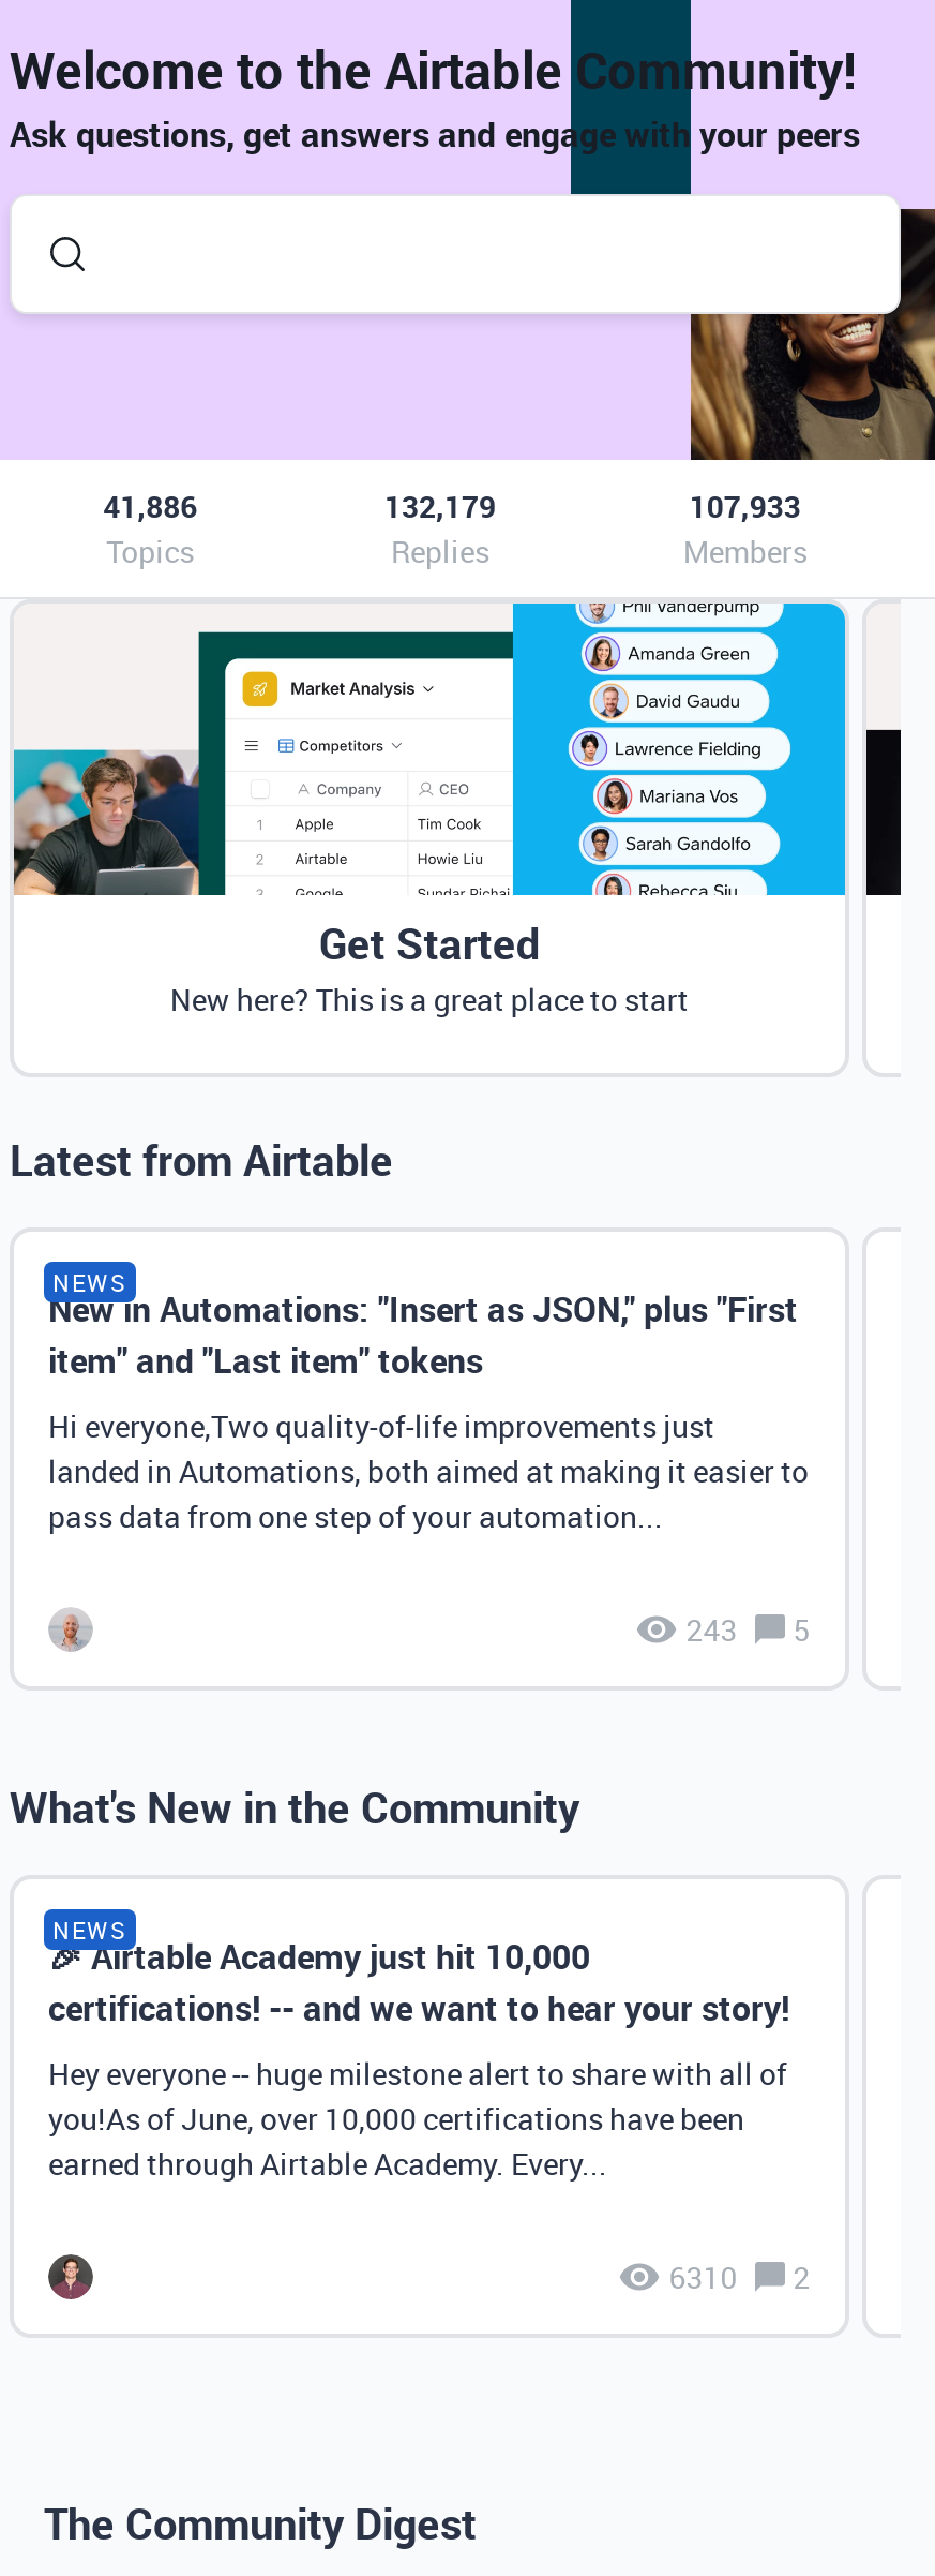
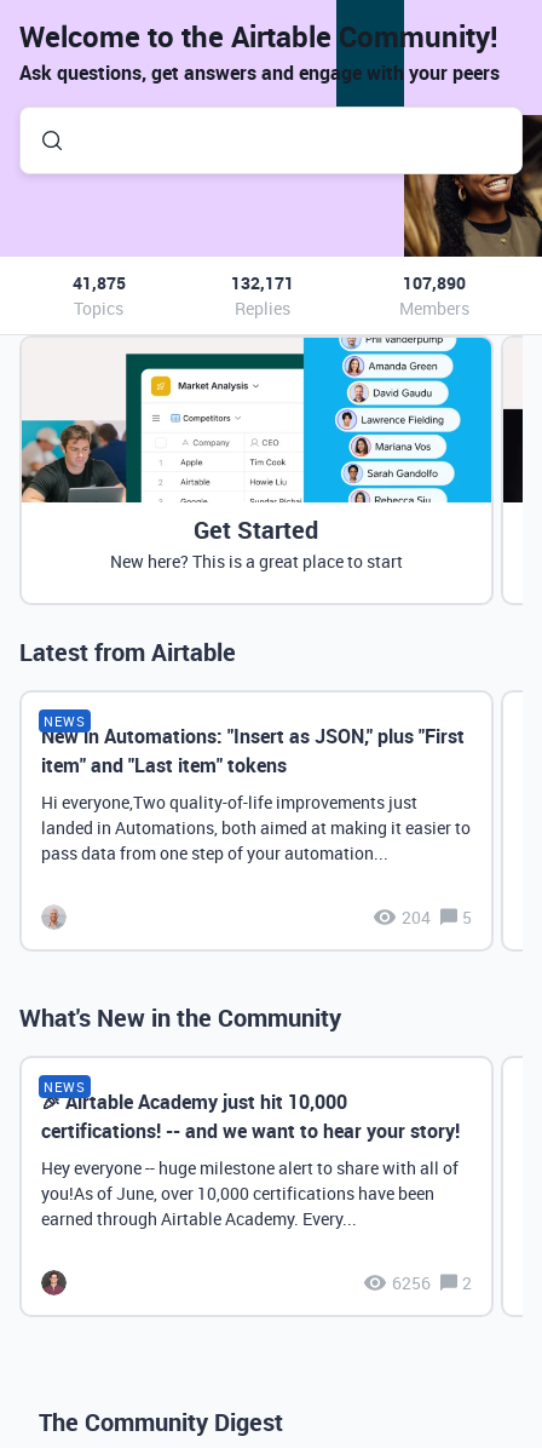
[103,486,197,526] 41,886 -> [72,271,125,294] 41,875
[384,486,496,526] 132,179 -> [231,271,294,294] 132,171
[689,486,801,526] 107,933 -> [403,271,466,294] 107,890
[686,1609,810,1650] 243 5 -> [401,906,472,929] 204 5
[669,2257,810,2297] 6310 2 -> [392,1271,472,1294] 6256 2

